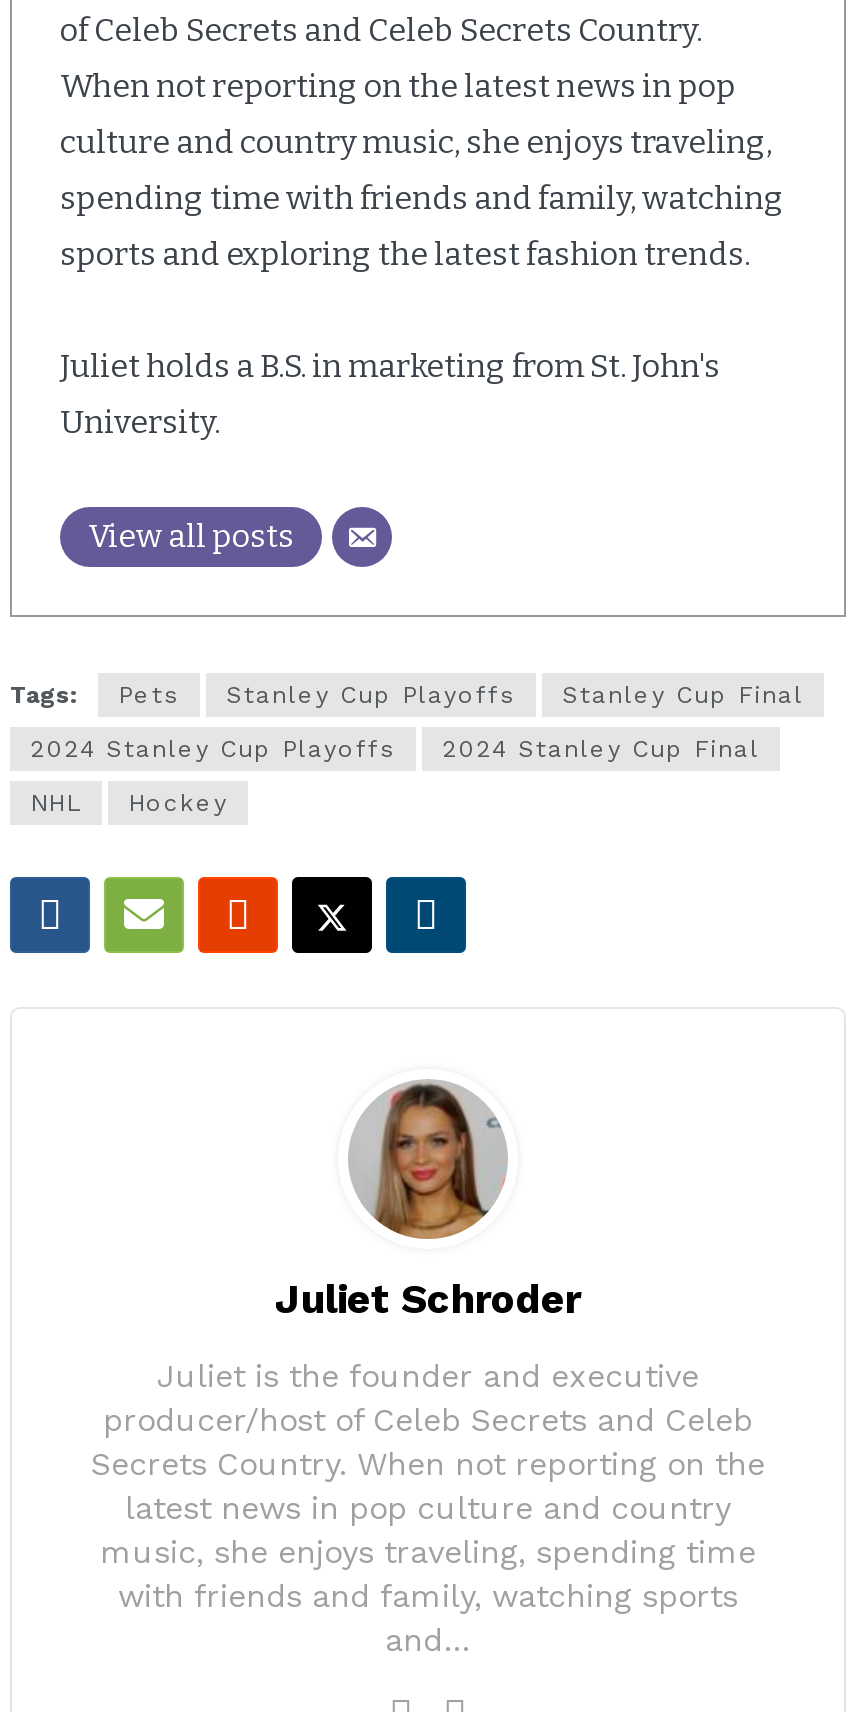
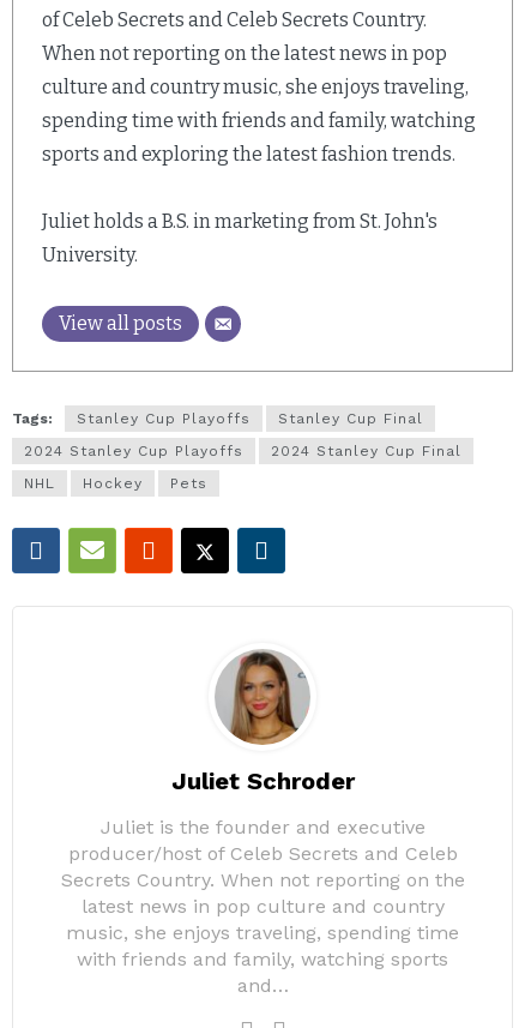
moved [118,680,180,708] -> [170,475,207,491]: Pets

